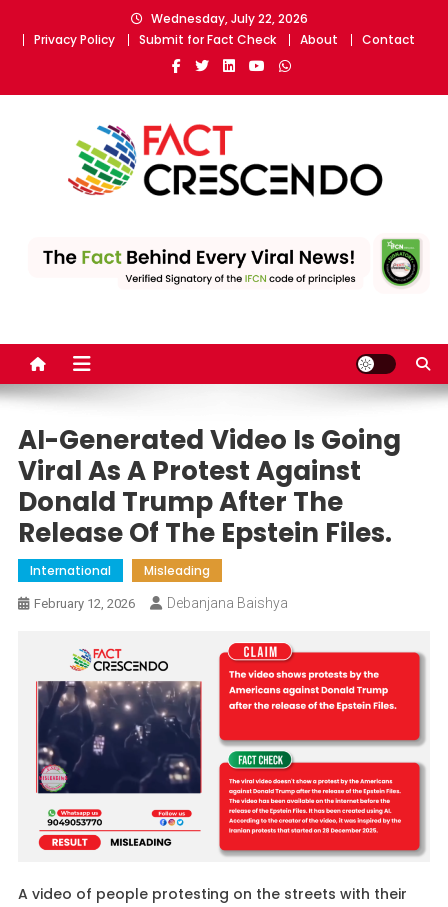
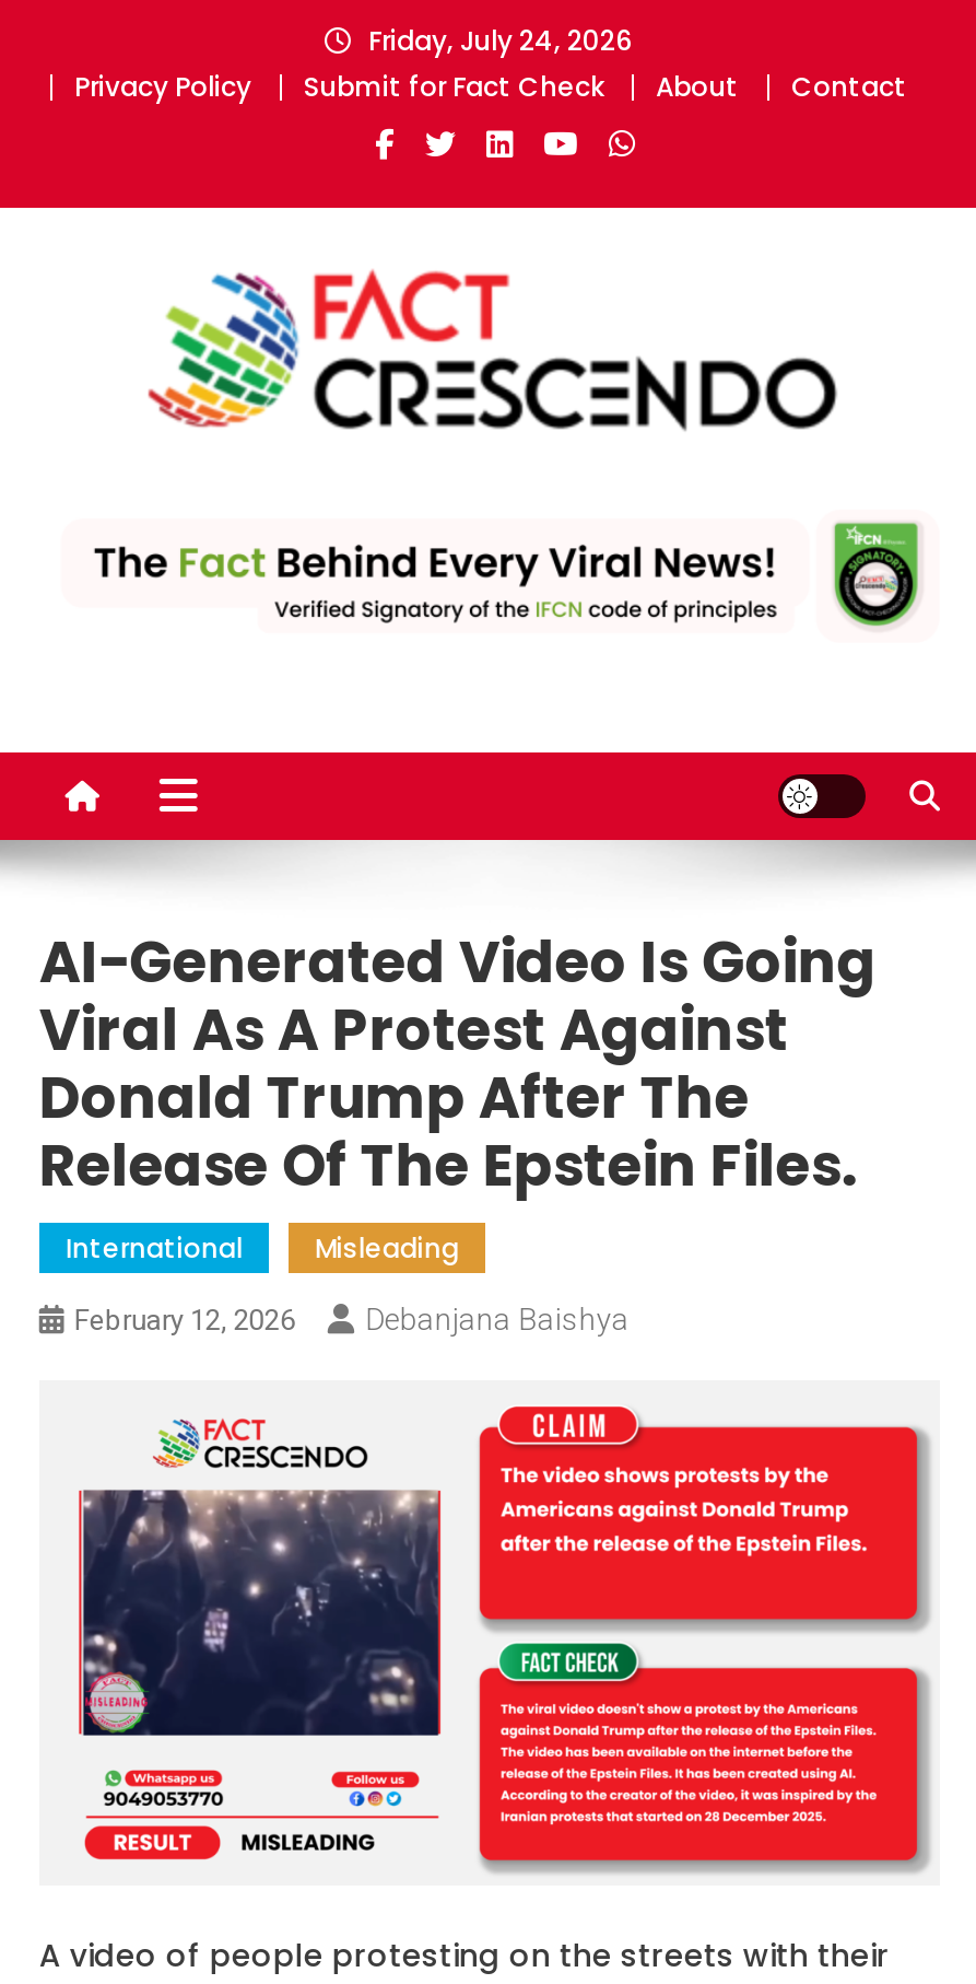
[150,10,307,27] Wednesday, July 22, 2026 -> [368,22,633,59] Friday, July 24, 2026

